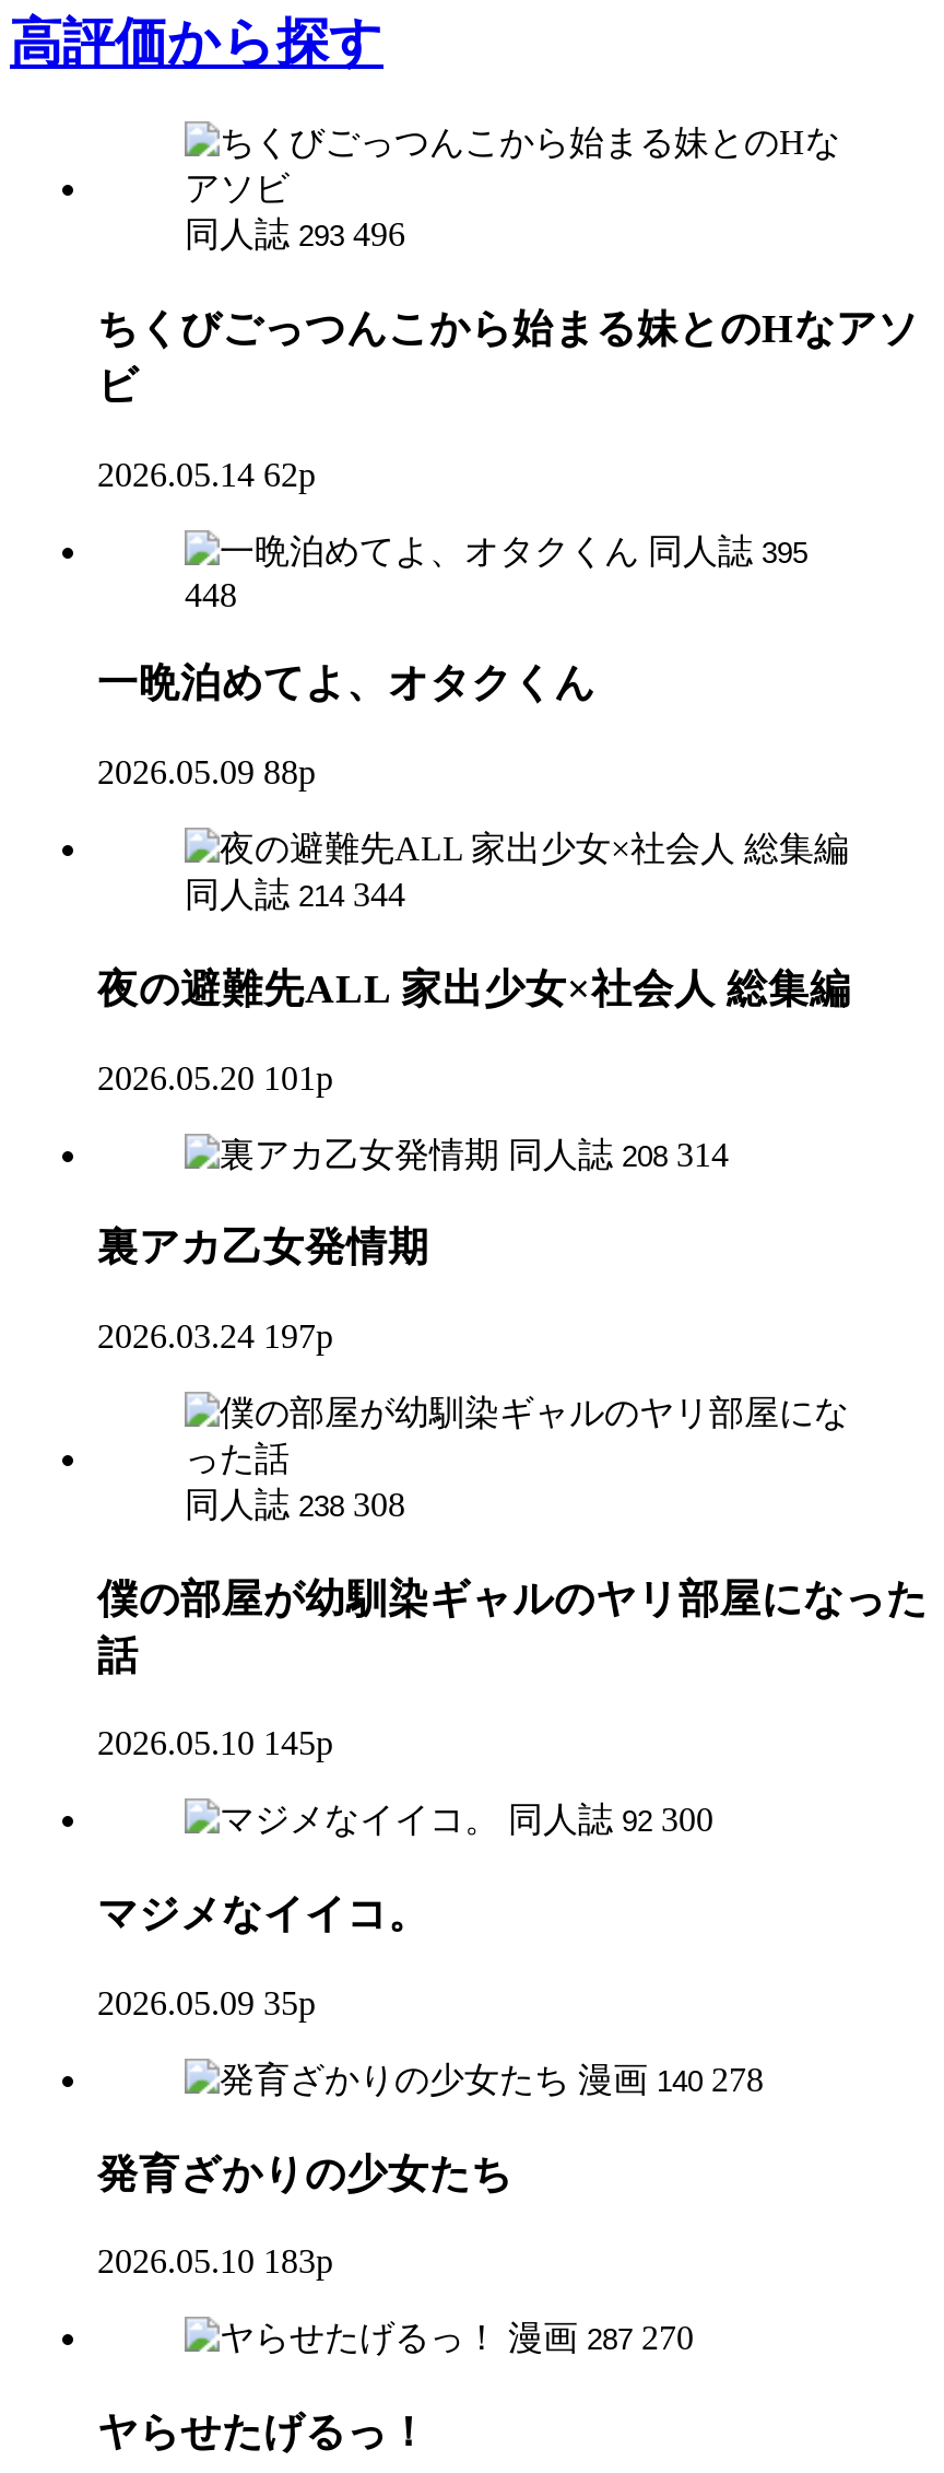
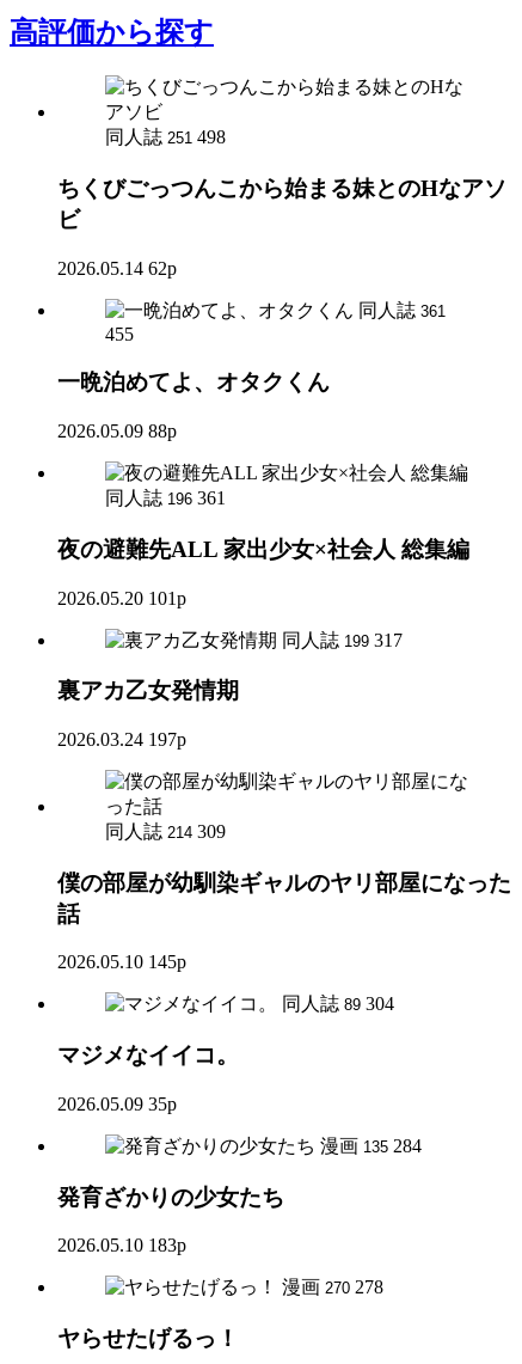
[185,216,405,253] 同人誌 293 496 -> [105,127,226,147] 同人誌 251 498
[648,532,807,569] 同人誌 395 -> [358,300,446,320] 同人誌 361
[185,575,237,612] 448 -> [105,323,134,344] 455
[185,876,405,913] 同人誌 214 344 -> [105,488,226,508] 同人誌 196 361
[508,1135,729,1172] 同人誌 208 314 -> [282,629,403,650] 同人誌 199 317
[185,1486,405,1523] 同人誌 238 308 -> [105,821,226,841] 同人誌 214 309
[508,1802,713,1839] 同人誌 92 300 -> [282,994,394,1014] 同人誌 89 304
[578,2060,764,2098] 漫画 140 278 -> [320,1135,422,1156] 漫画 135 284
[508,2319,694,2356] 漫画 287 270 -> [282,1277,383,1297] 漫画 270 278

